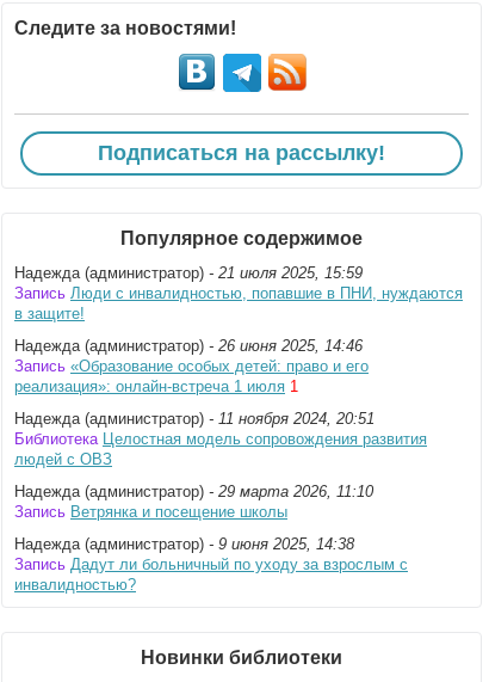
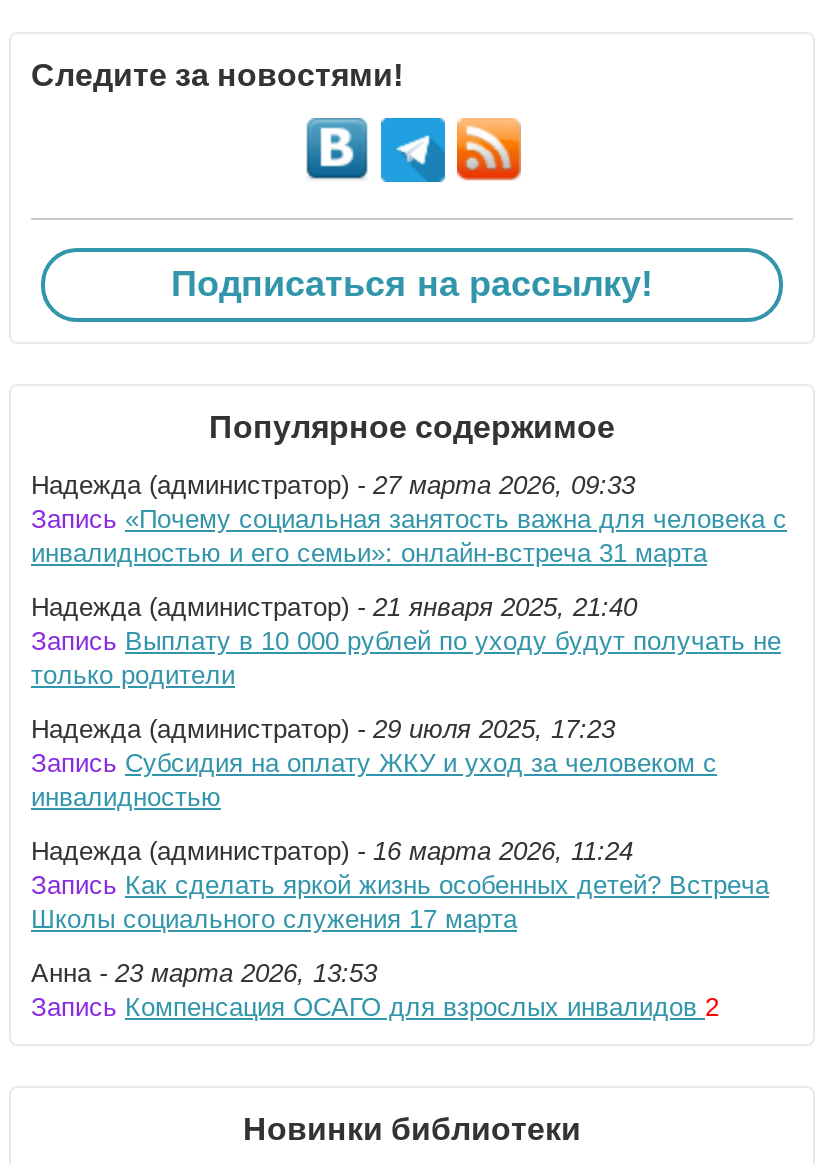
[14,264,463,322] Надежда (администратор) - 21 июля 2025, 15:59 | Запись Люди с инвалидностью, попавшие в ПНИ, нуждаются | в защите! -> [31,470,787,568] Надежда (администратор) - 27 марта 2026, 09:33 | Запись «Почему социальная занятость важна для человека с | инвалидностью и его семьи»: онлайн-встреча 31 марта
[14,337,369,395] Надежда (администратор) - 26 июня 2025, 14:46 | Запись «Образование особых детей: право и его | реализация»: онлайн-встреча 1 июля 1 -> [31,592,781,690] Надежда (администратор) - 21 января 2025, 21:40 | Запись Выплату в 10 000 рублей по уходу будут получать не | только родители
[14,409,427,468] Надежда (администратор) - 11 ноября 2024, 20:51 | Библиотека Целостная модель сопровождения развития | людей с ОВЗ -> [31,714,717,812] Надежда (администратор) - 29 июля 2025, 17:23 | Запись Субсидия на оплату ЖКУ и уход за человеком с | инвалидностью
[14,482,373,521] Надежда (администратор) - 29 марта 2026, 11:10 | Запись Ветрянка и посещение школы -> [31,836,769,934] Надежда (администратор) - 16 марта 2026, 11:24 | Запись Как сделать яркой жизнь особенных детей? Встреча | Школы социального служения 17 марта
[14,535,408,593] Надежда (администратор) - 9 июня 2025, 14:38 | Запись Дадут ли больничный по уходу за взрослым с | инвалидностью? -> [31,958,719,1022] Анна - 23 марта 2026, 13:53 | Запись Компенсация ОСАГО для взрослых инвалидов 2

